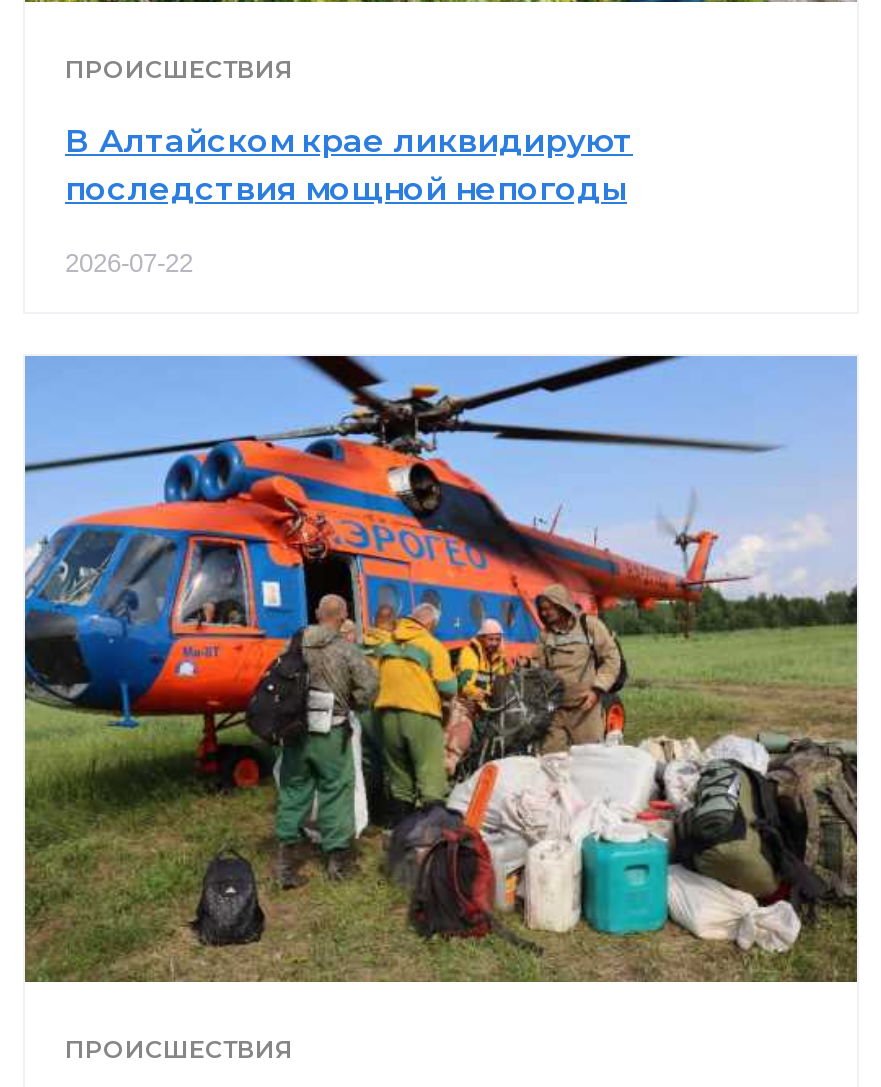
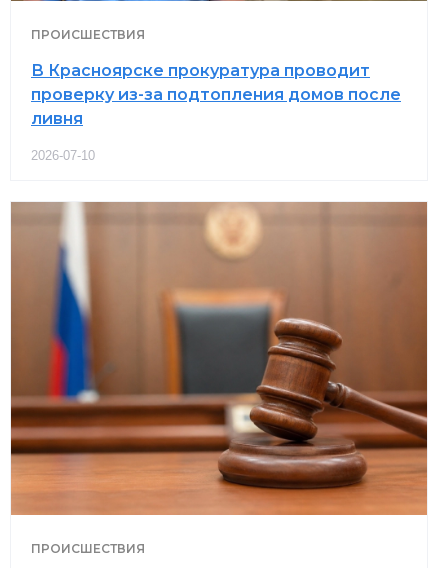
[65,122,633,208] В Алтайском крае ликвидируют | последствия мощной непогоды -> [31,61,401,128] В Красноярске прокуратура проводит | проверку из-за подтопления домов после | ливня
[65,248,193,278] 2026-07-22 -> [31,148,95,163] 2026-07-10
[23,354,859,984] [image] -> [10,201,428,516] [image]

